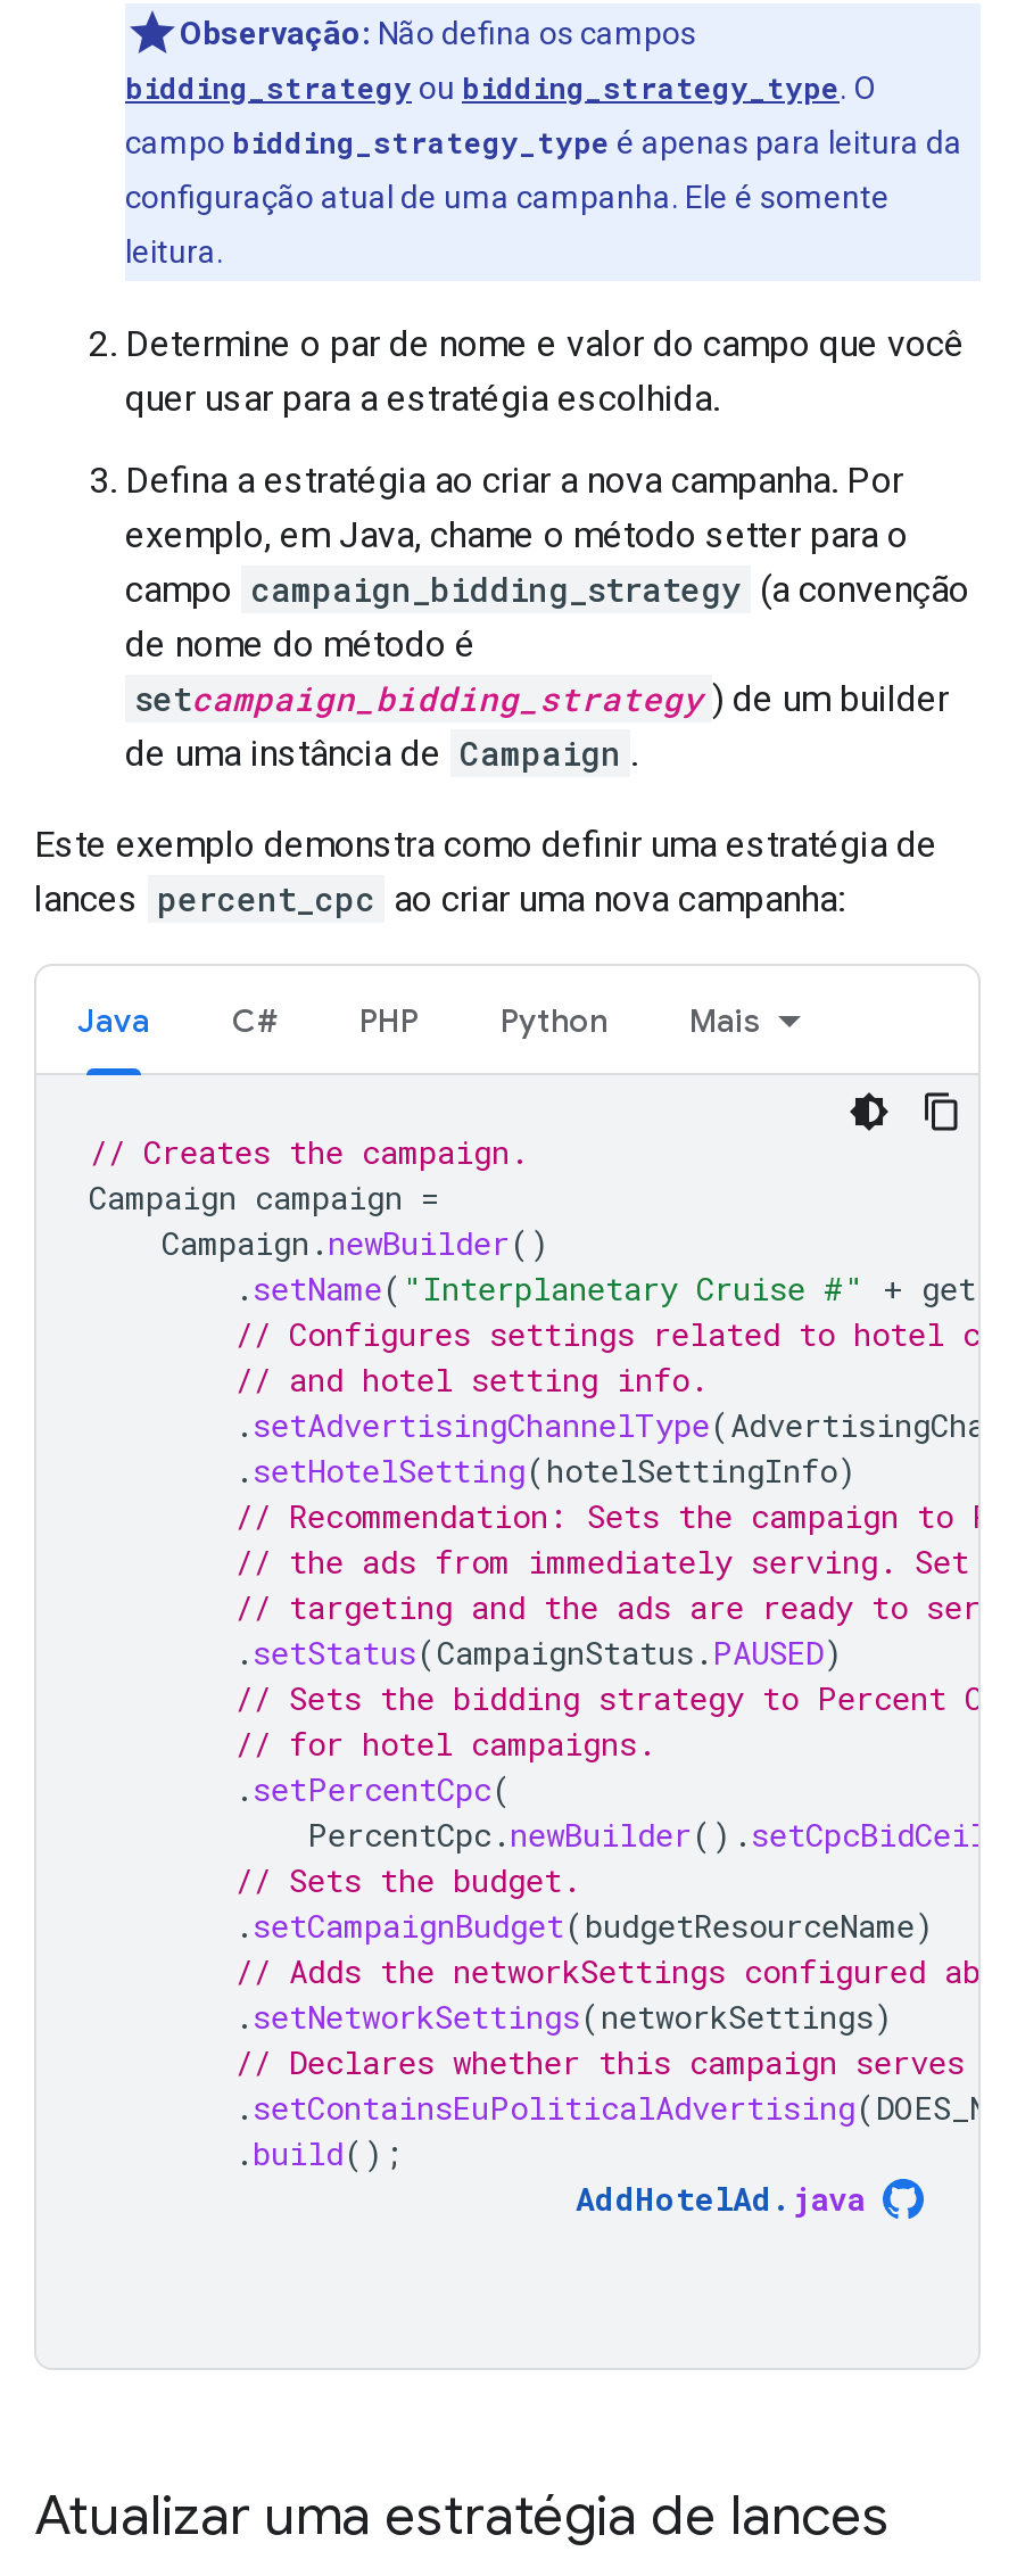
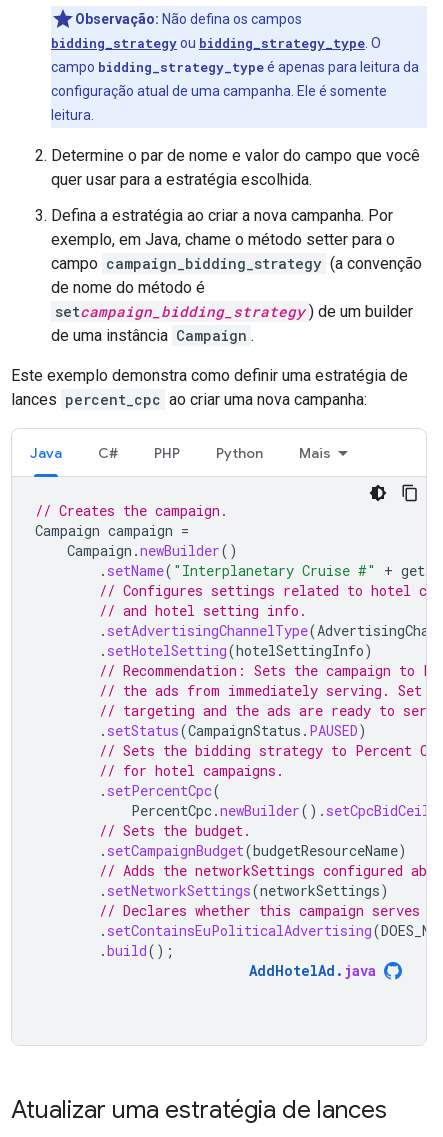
[125,732,637,775] de uma instância de Campaign . -> [51,326,254,345] de uma instância Campaign .

